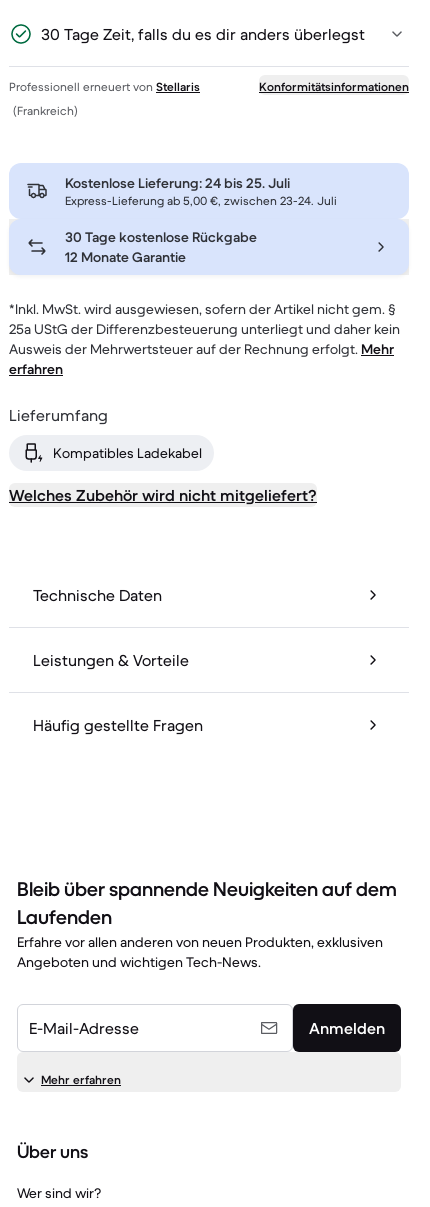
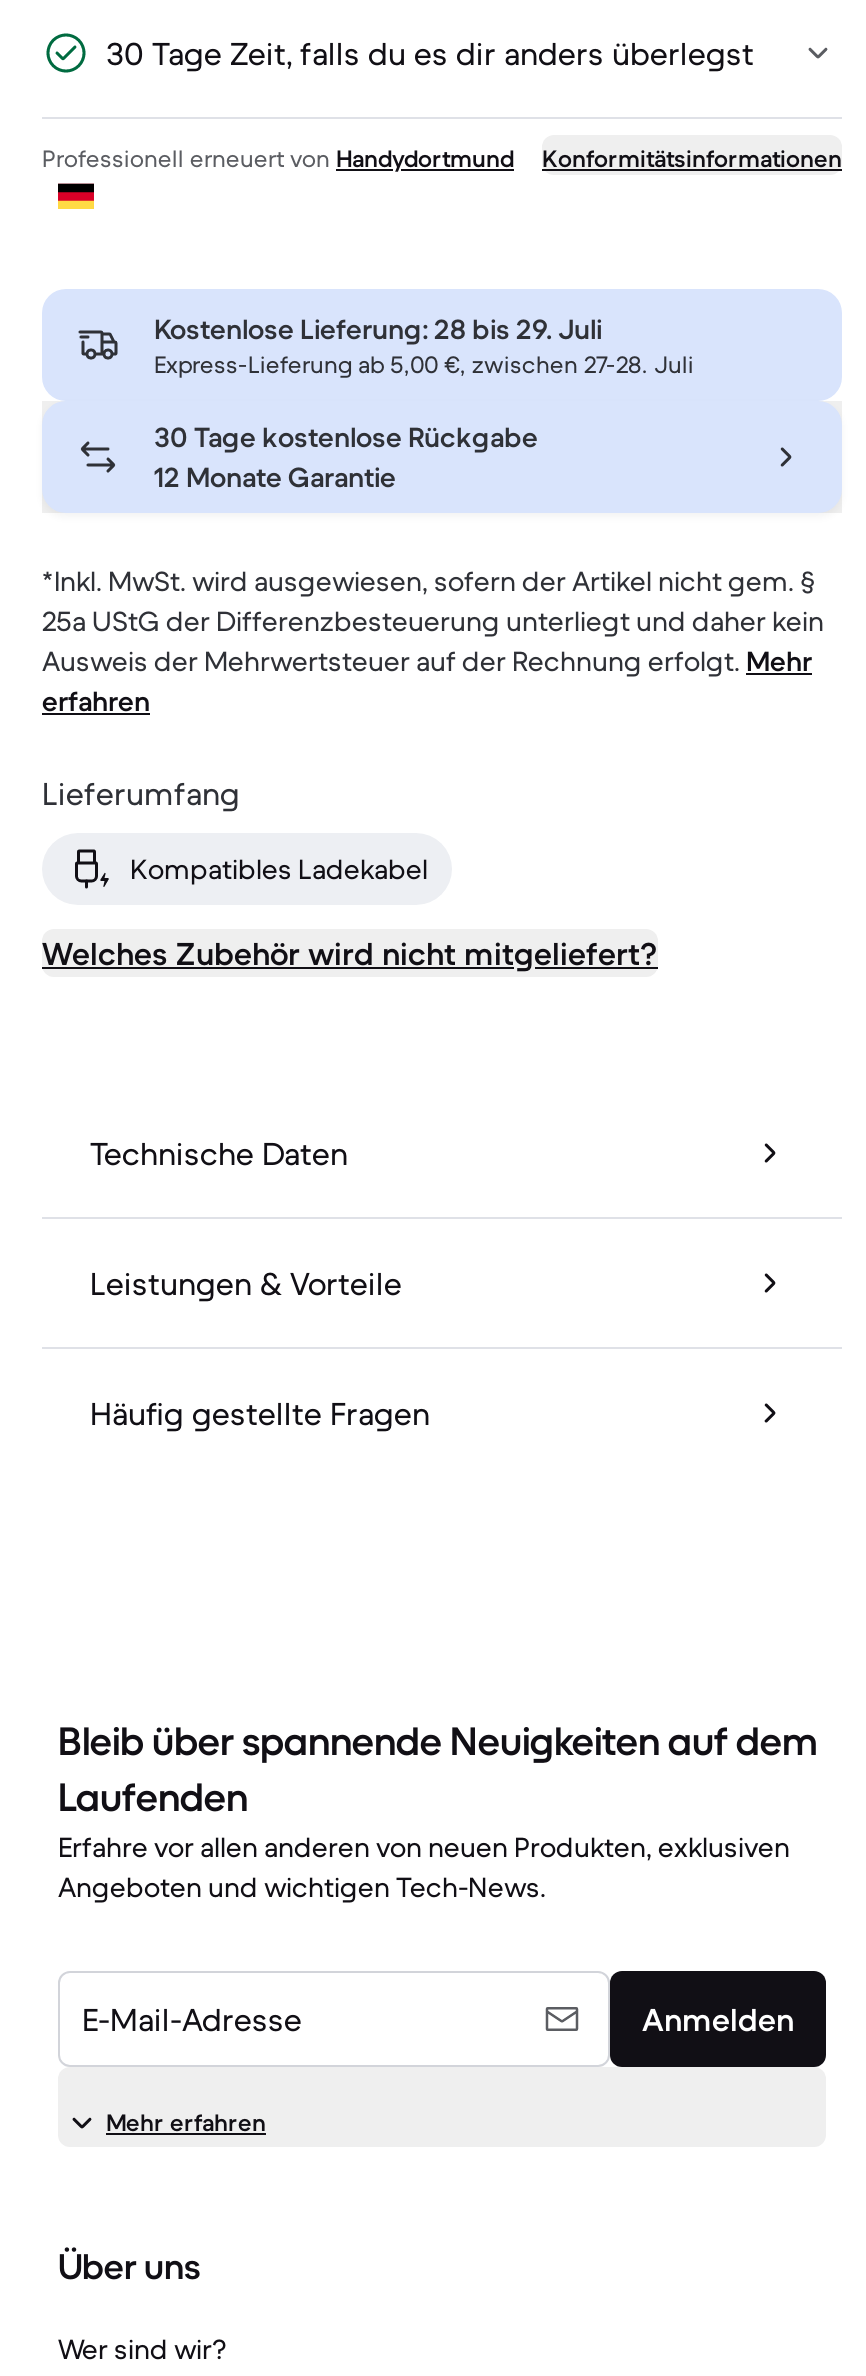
[9,79,200,118] Professionell erneuert von Stellaris | (Frankreich) -> [42,143,514,173] Professionell erneuert von Handydortmund
[65,174,290,192] Kostenlose Lieferung: 24 bis 25. Juli -> [154,311,602,347] Kostenlose Lieferung: 28 bis 29. Juli
[65,193,337,208] Express-Lieferung ab 5,00 €, zwischen 23-24. Juli -> [154,349,694,379] Express-Lieferung ab 5,00 €, zwischen 27-28. Juli

